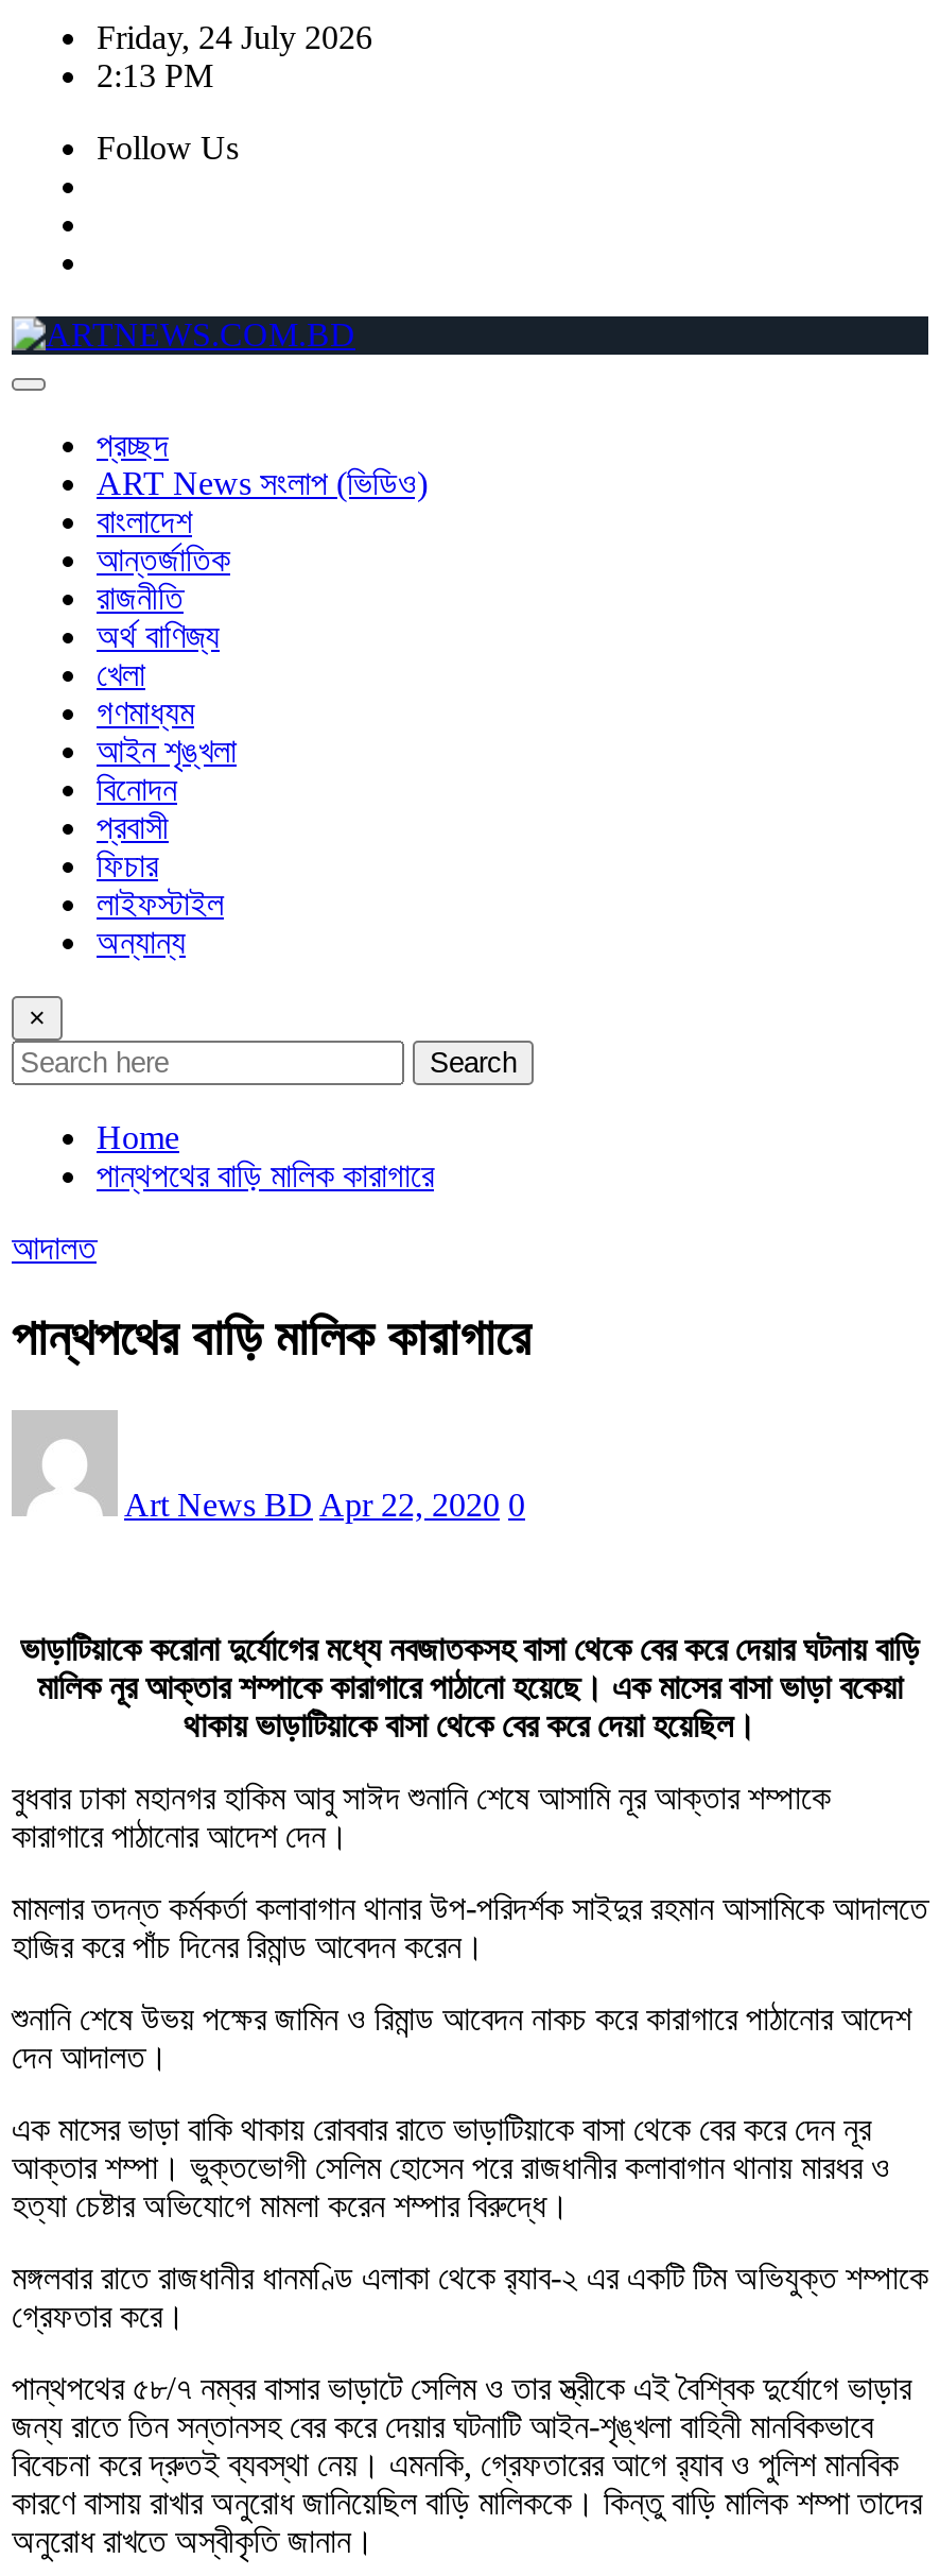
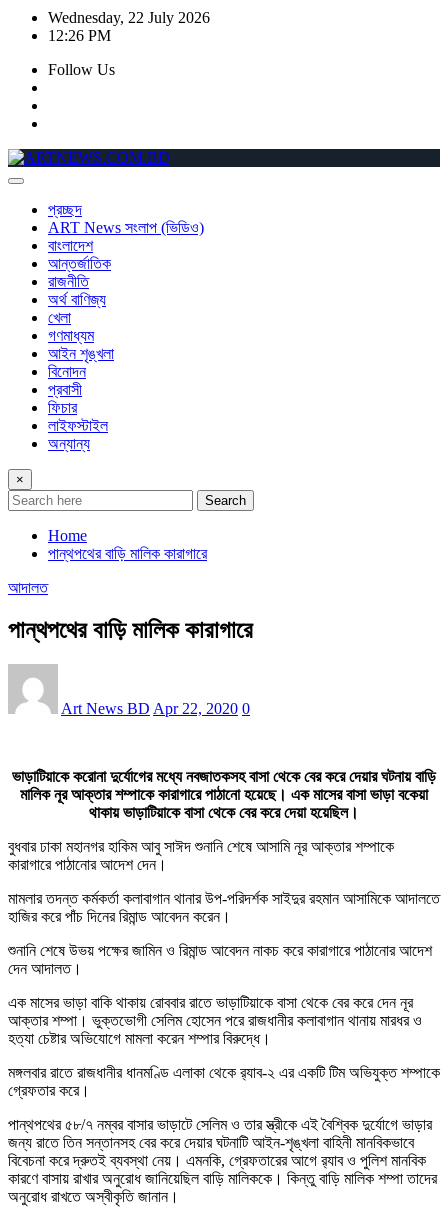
[97,19,372,55] Friday, 24 July 2026 -> [48,9,210,26] Wednesday, 22 July 2026
[97,57,213,93] 2:13 PM -> [48,27,111,44] 12:26 PM

